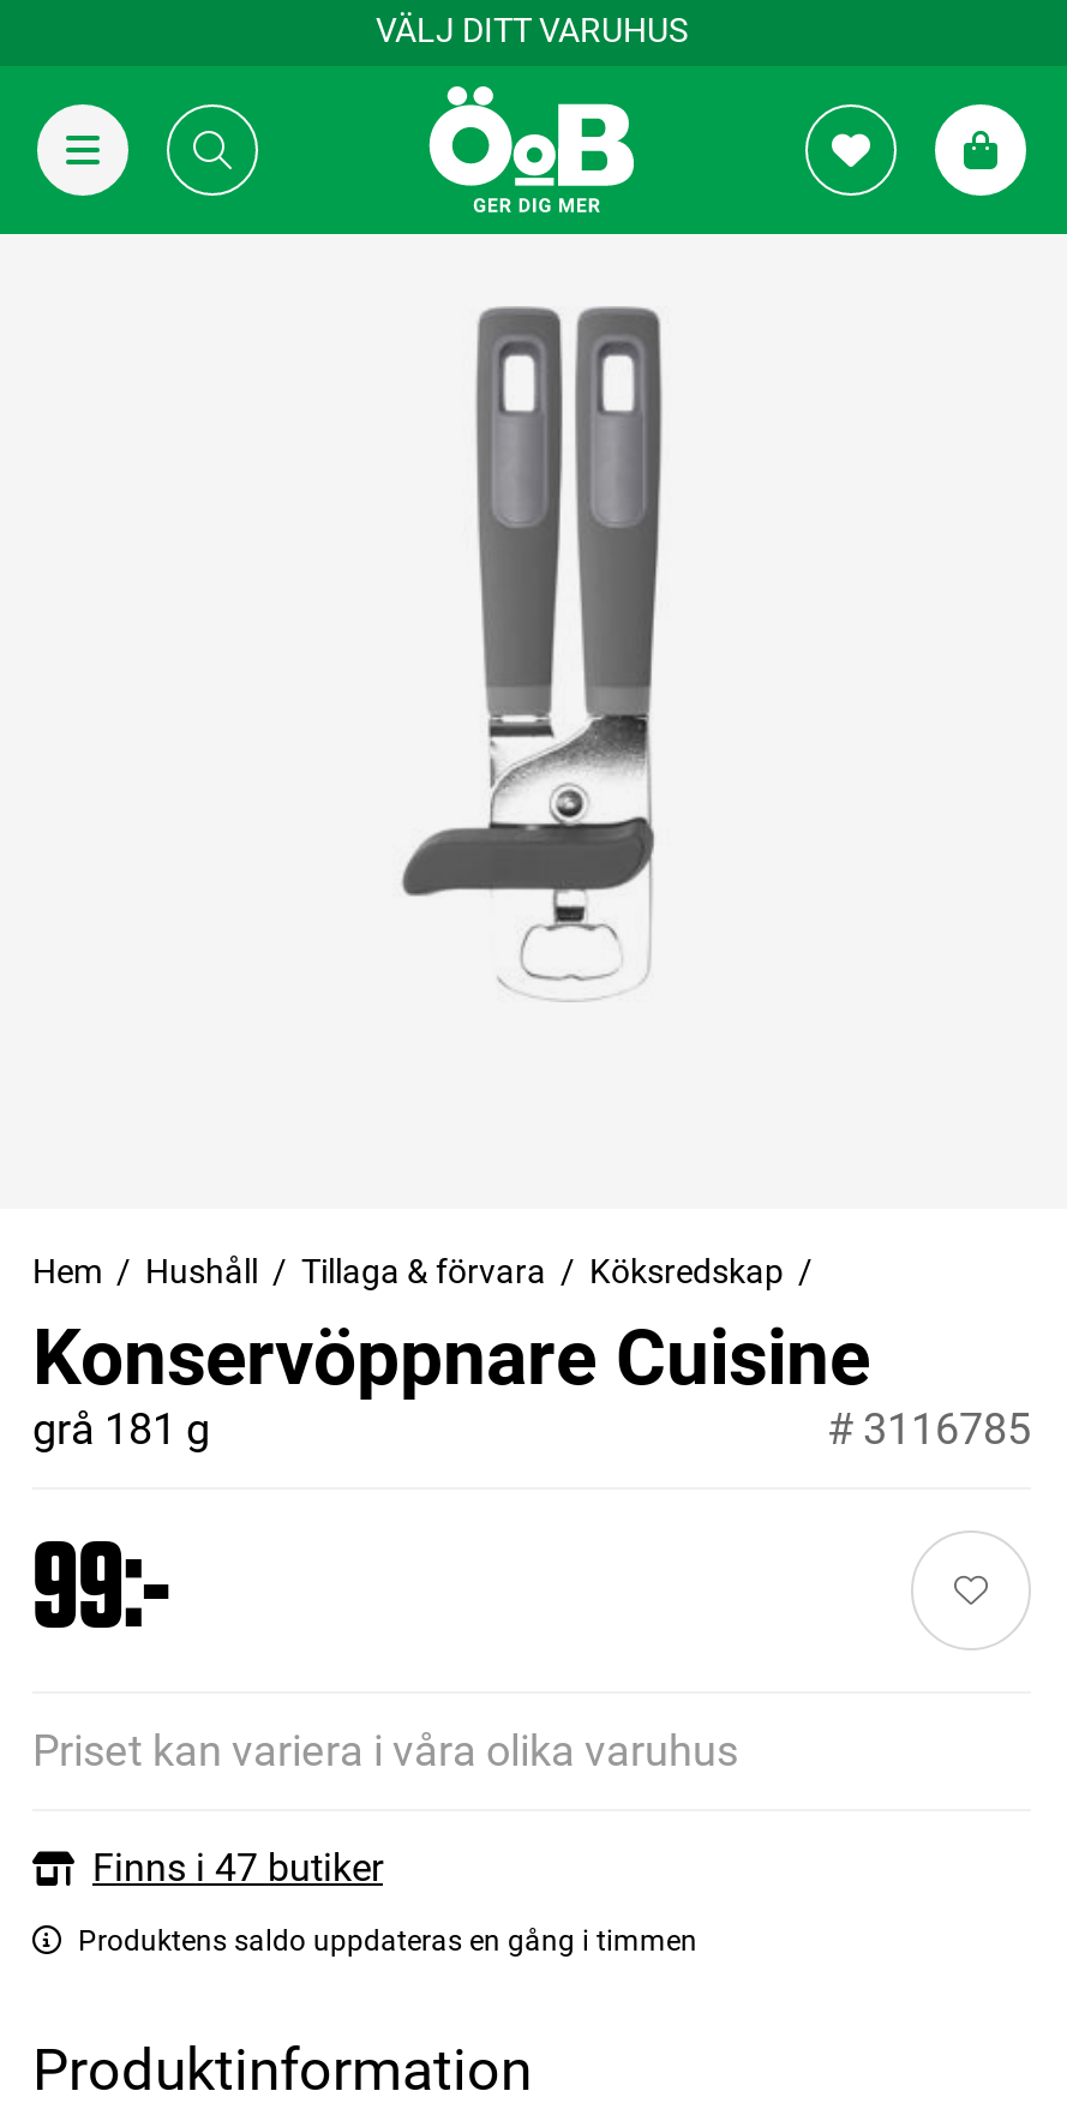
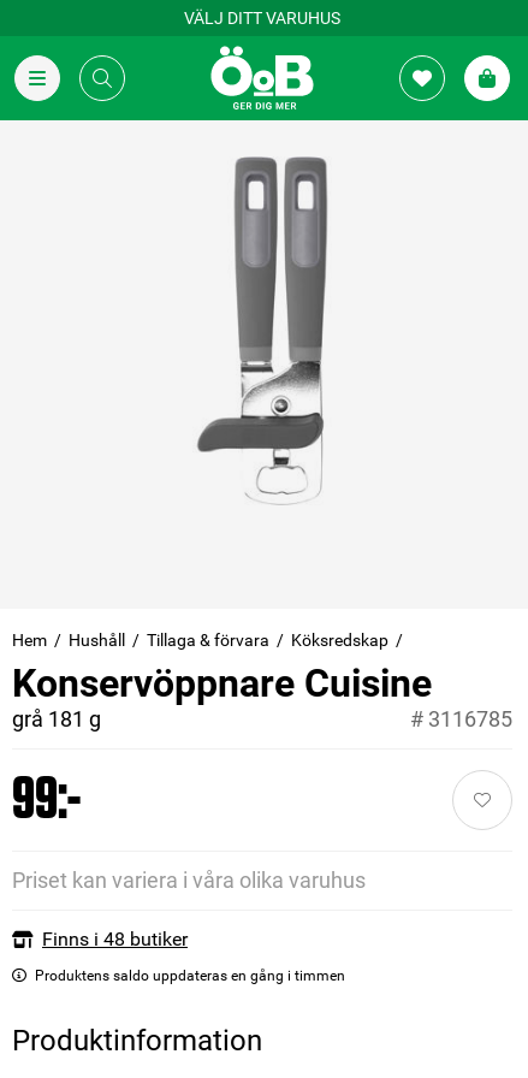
[92,1845,383,1891] Finns i 47 butiker -> [42,928,188,950] Finns i 48 butiker

